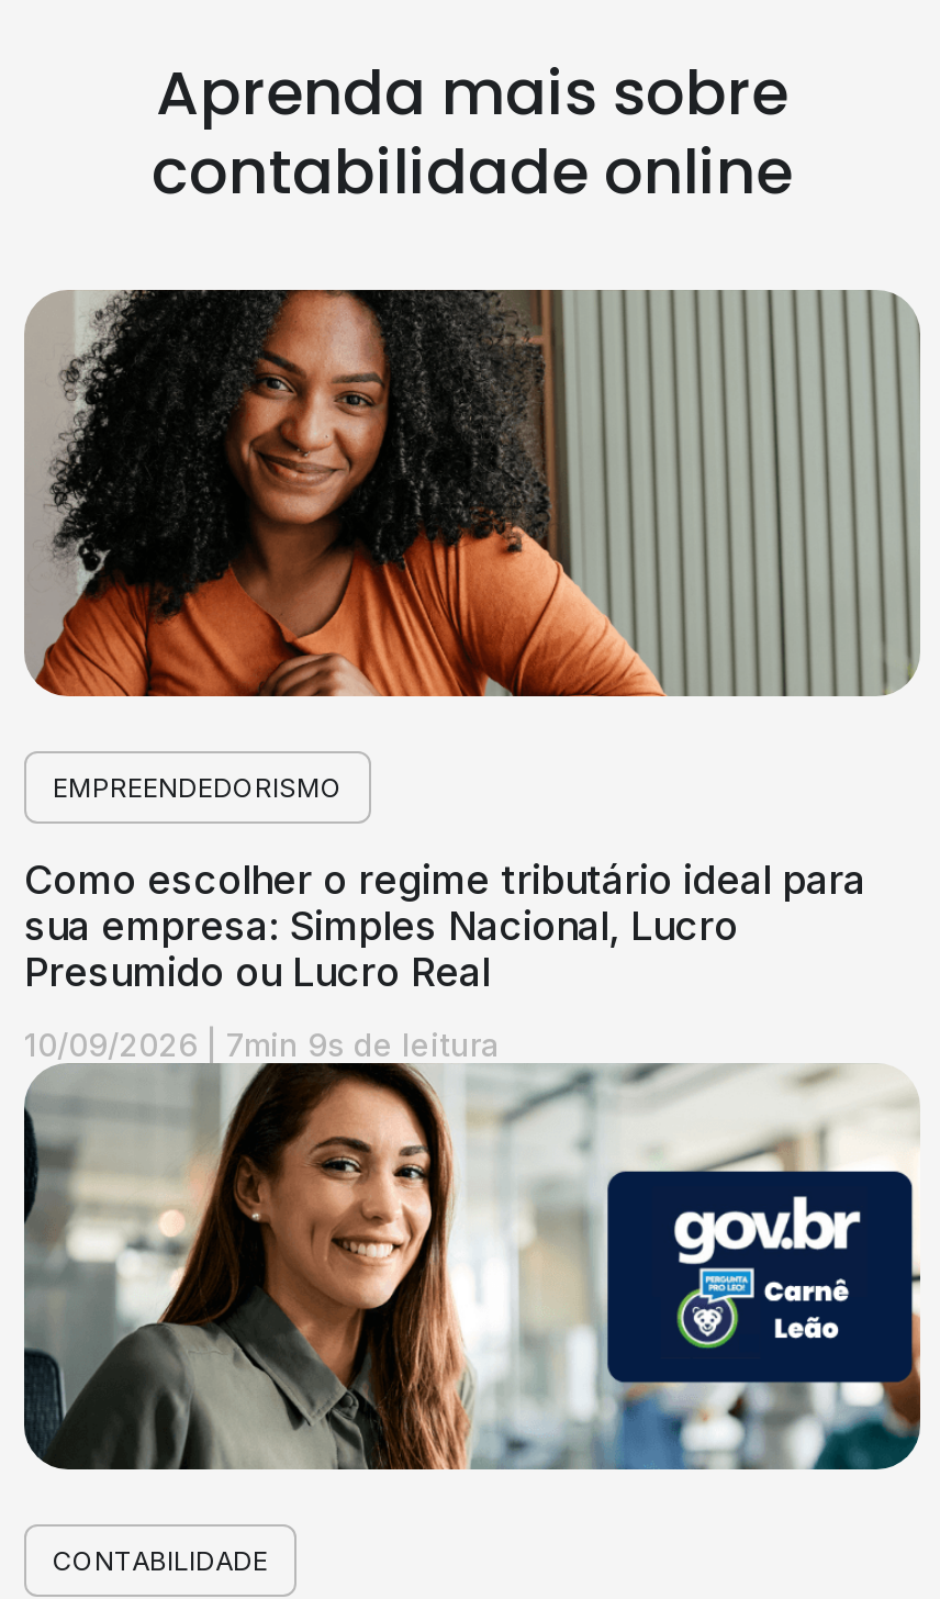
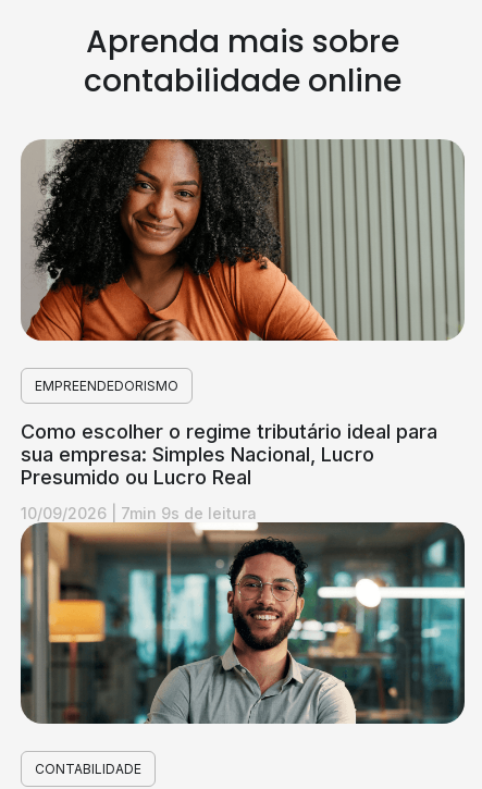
[22,1063,922,1472] [image] -> [20,521,466,725] [image]

